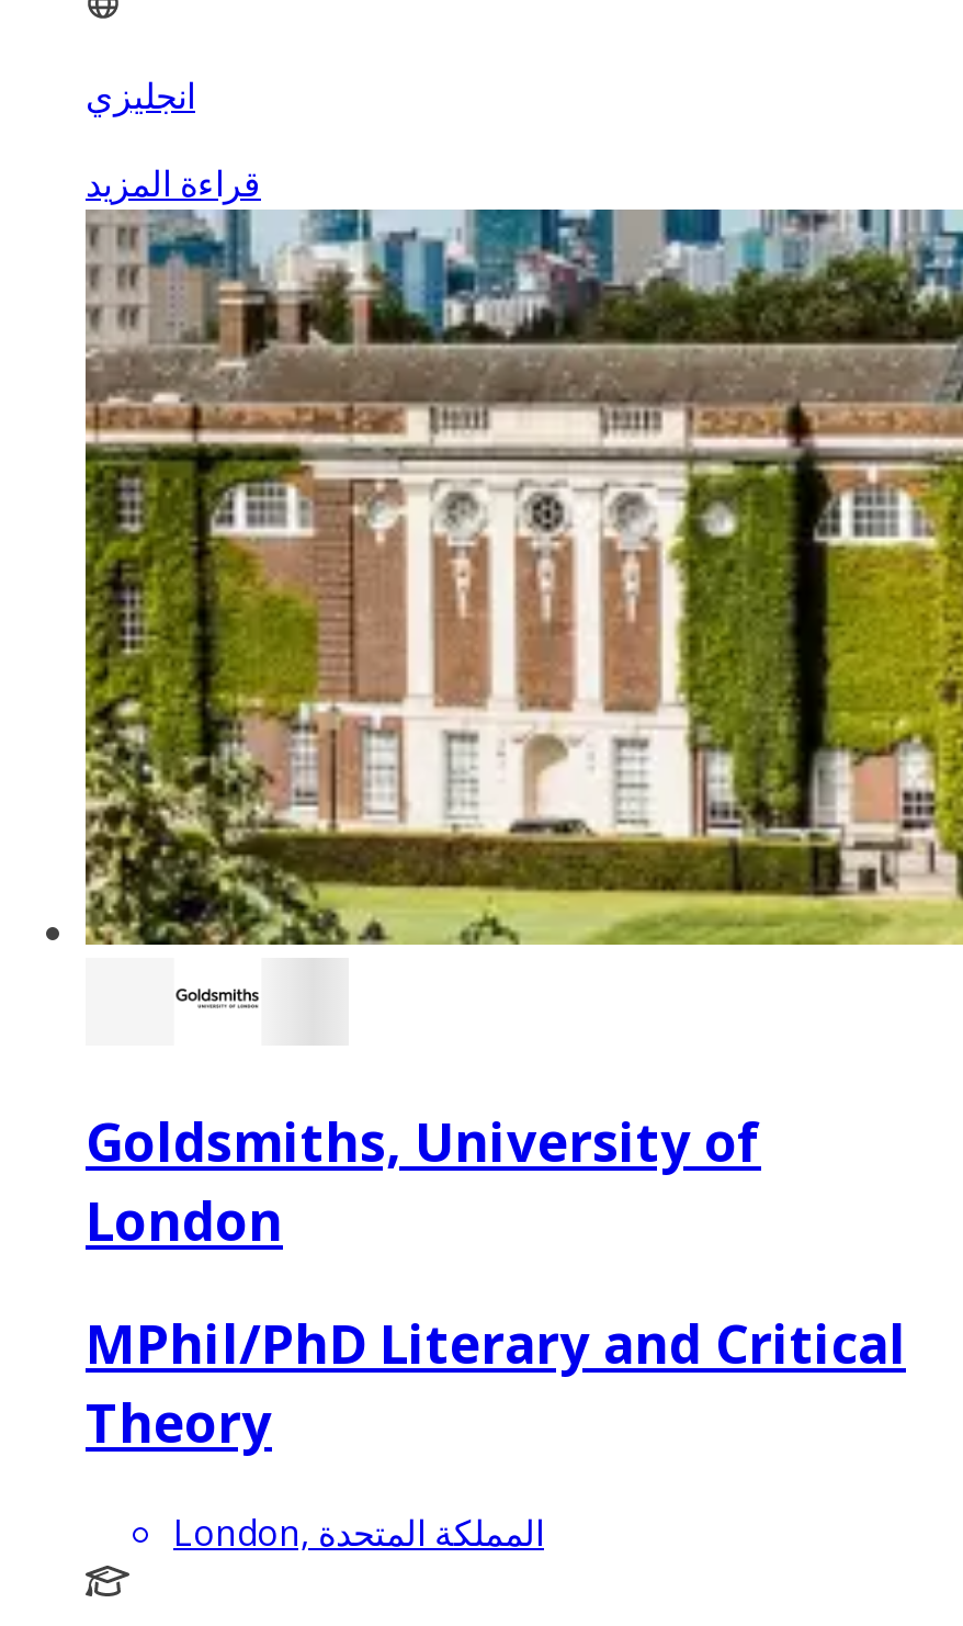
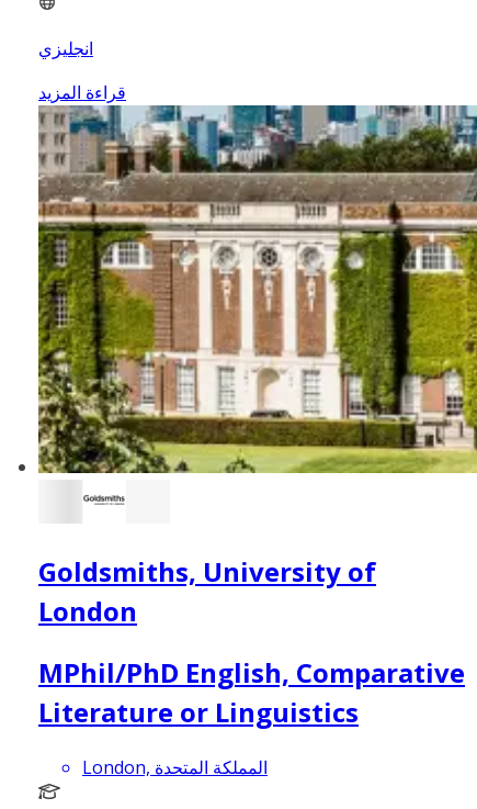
[86,1307,906,1459] MPhil/PhD Literary and Critical | Theory -> [38,654,465,730] MPhil/PhD English, Comparative | Literature or Linguistics

